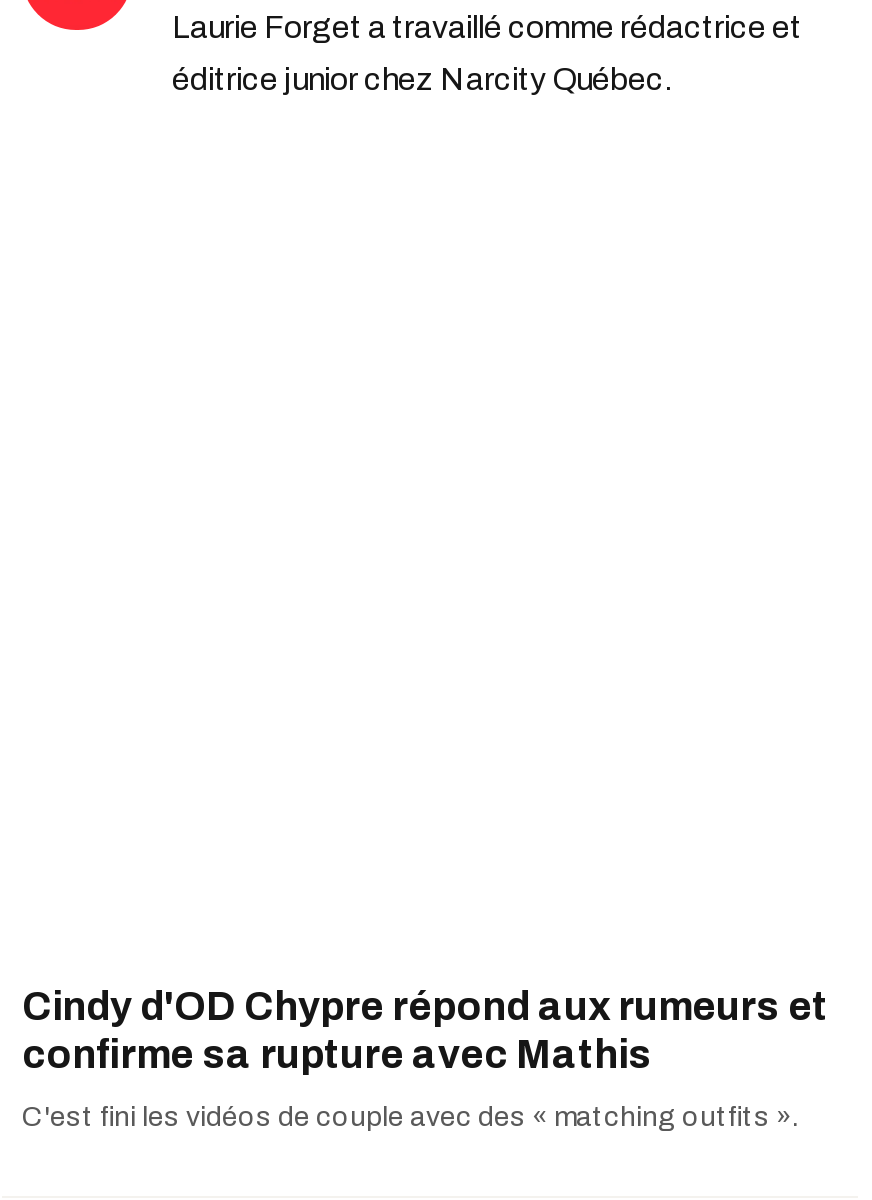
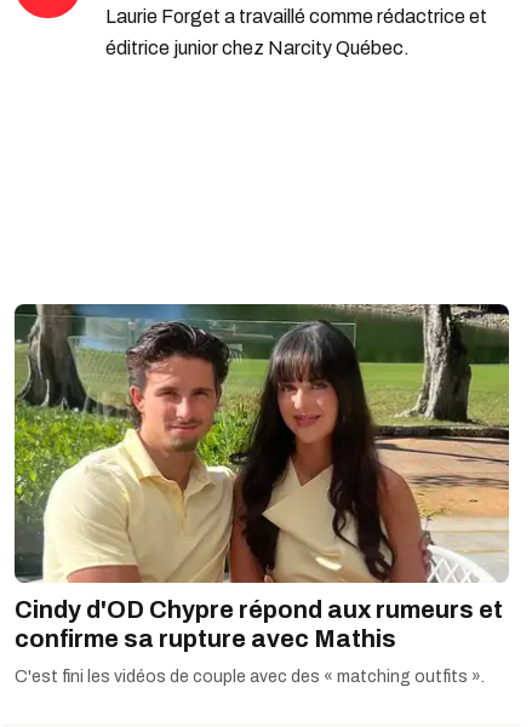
none -> [13,303,510,584] [image]

